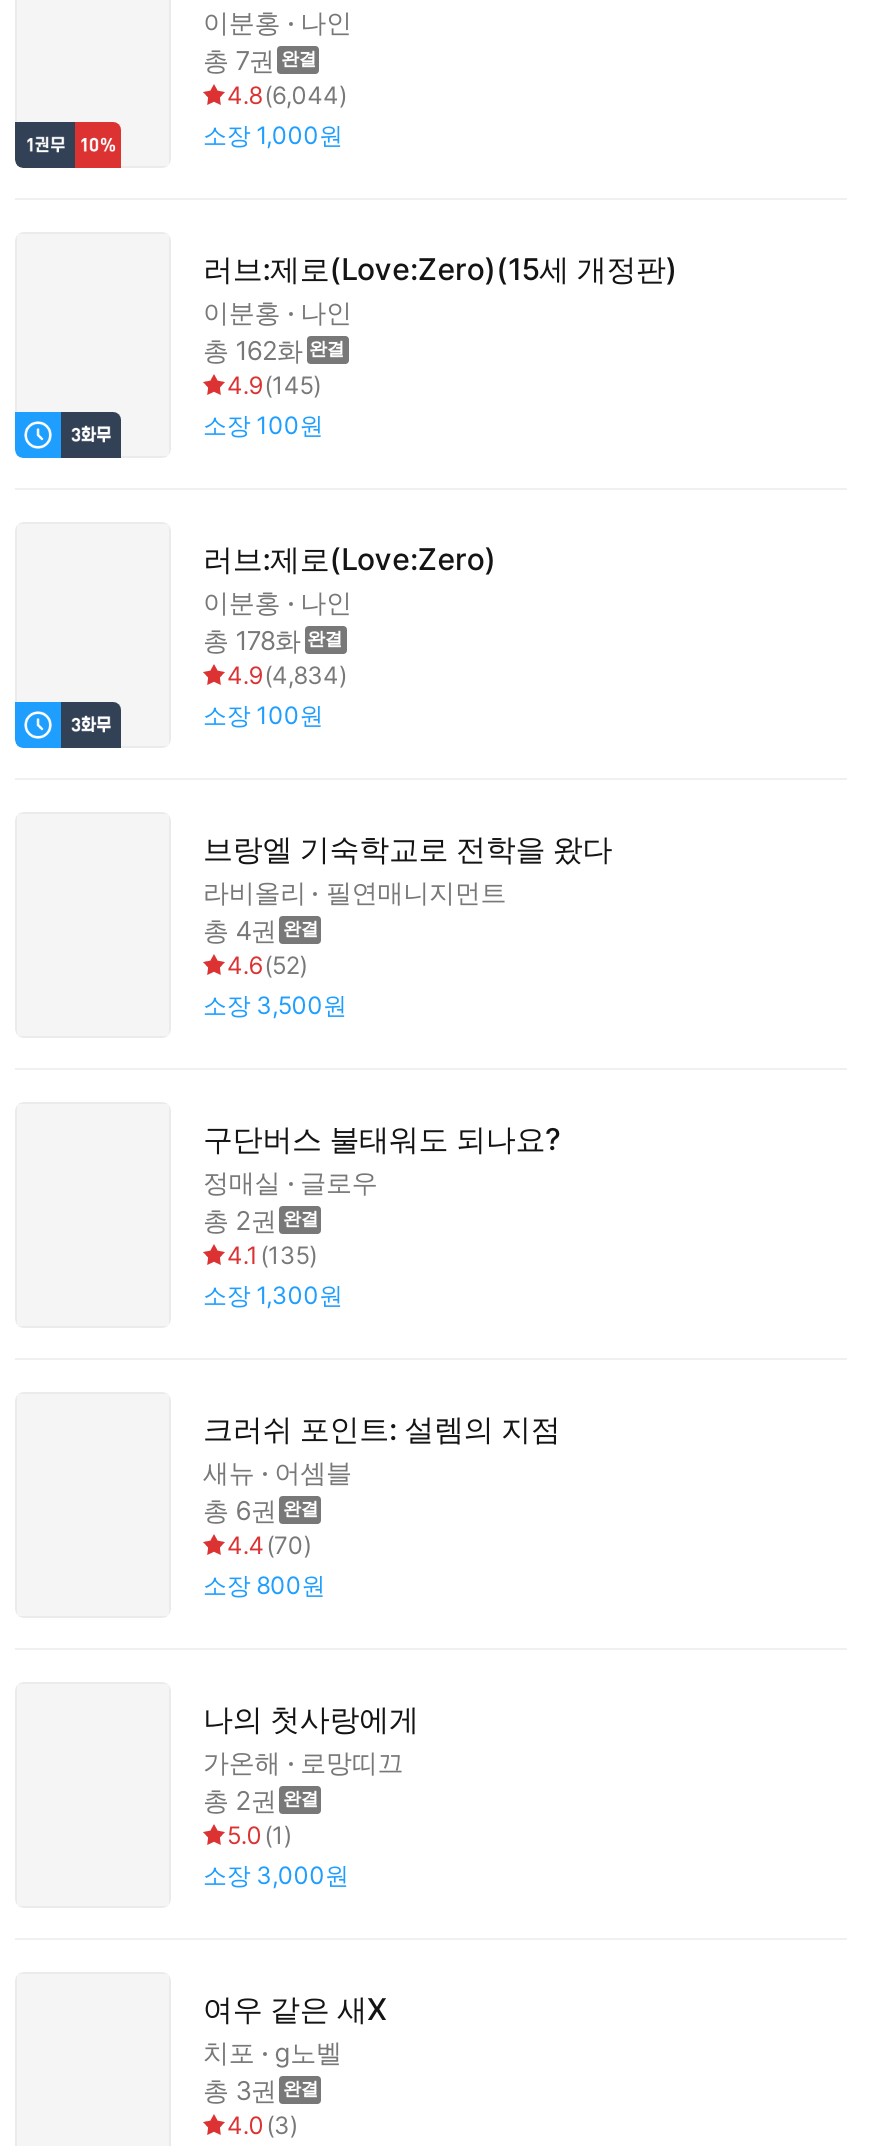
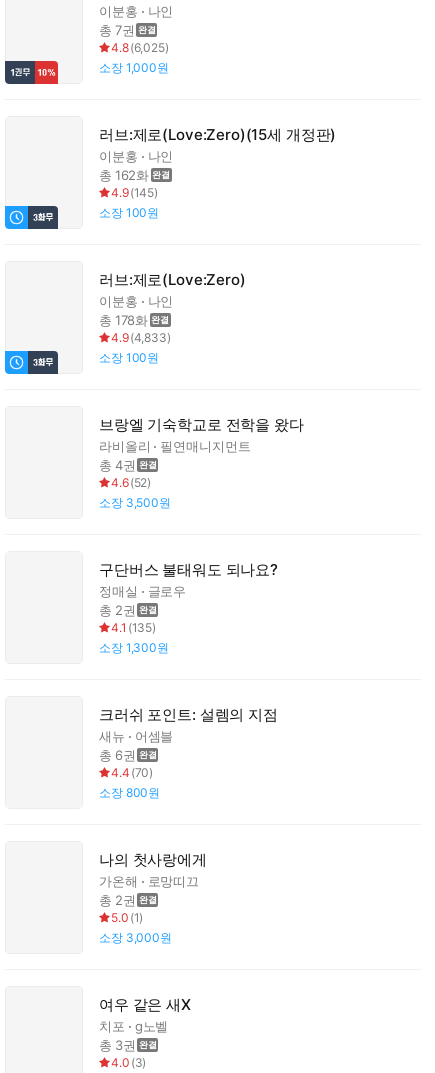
[227,79,347,109] 4.8(6,044) -> [111,39,169,54] 4.8(6,025)
[227,659,347,689] 4.9(4,834) -> [111,329,171,344] 4.9(4,833)

